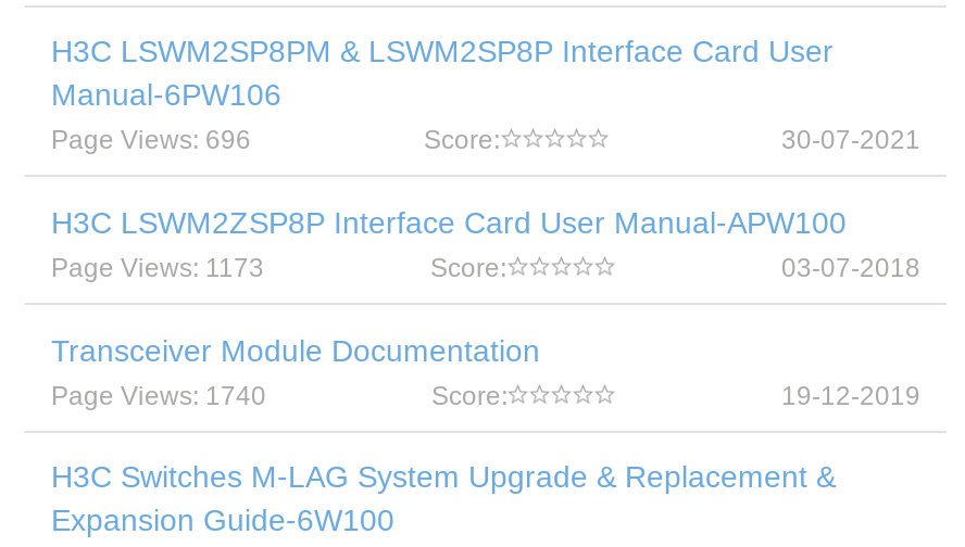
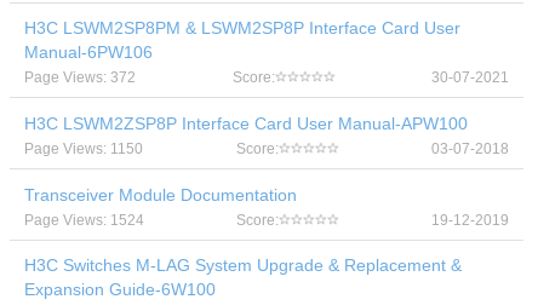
[51,125,251,155] Page Views: 696 -> [24,69,136,86] Page Views: 372
[51,253,264,283] Page Views: 1173 -> [24,140,143,157] Page Views: 1150
[51,381,266,411] Page Views: 1740 -> [24,212,144,229] Page Views: 1524

